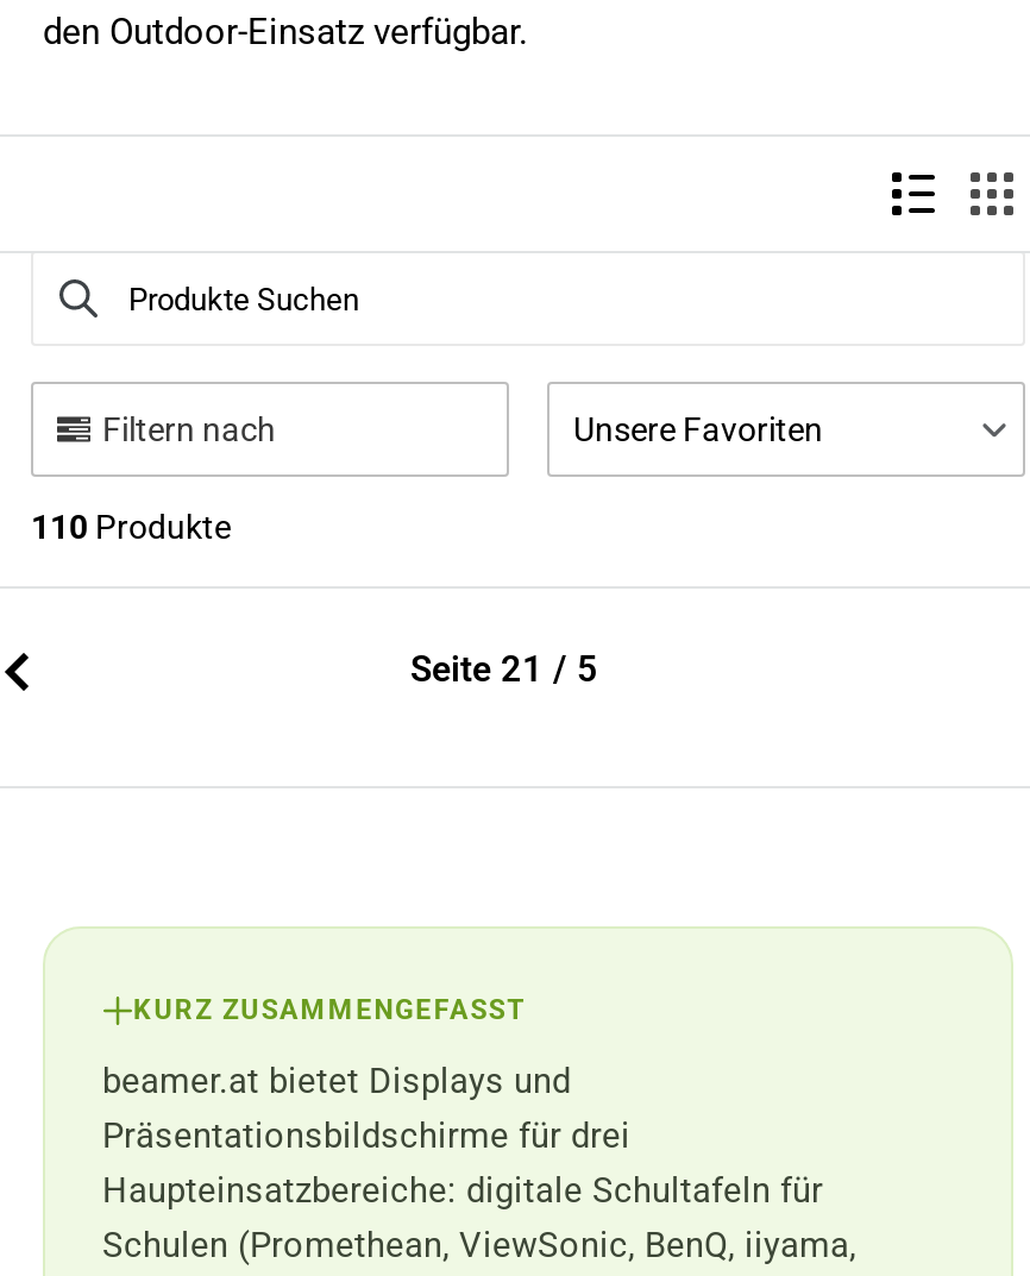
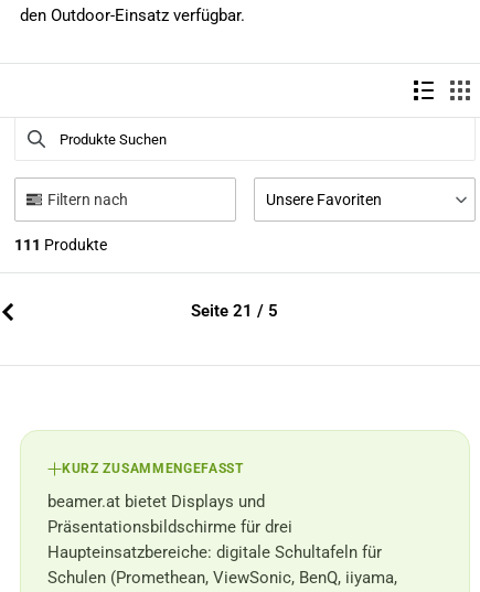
[31,508,231,546] 110 Produkte -> [14,236,107,254] 111 Produkte

